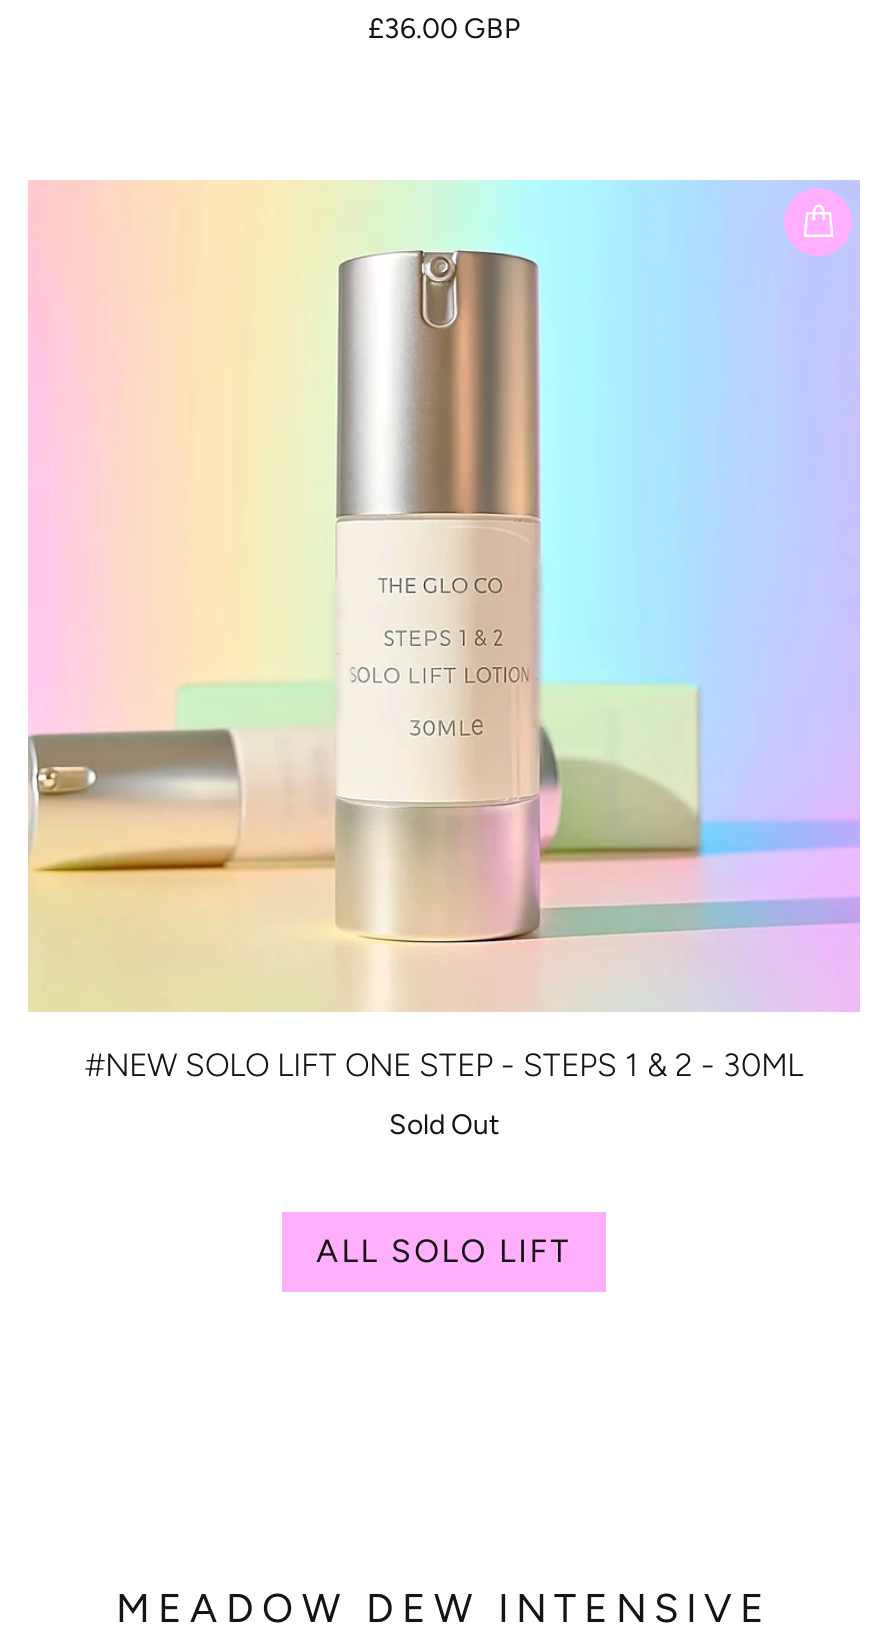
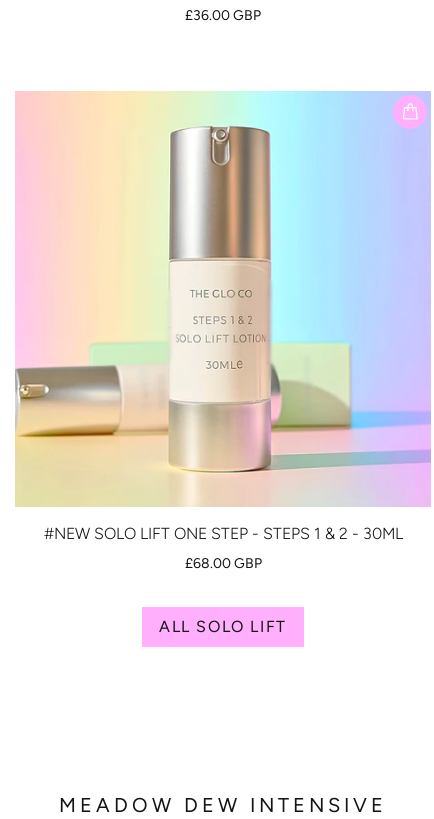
[389,1108,499,1142] Sold Out -> [184,555,261,572] £68.00 GBP

